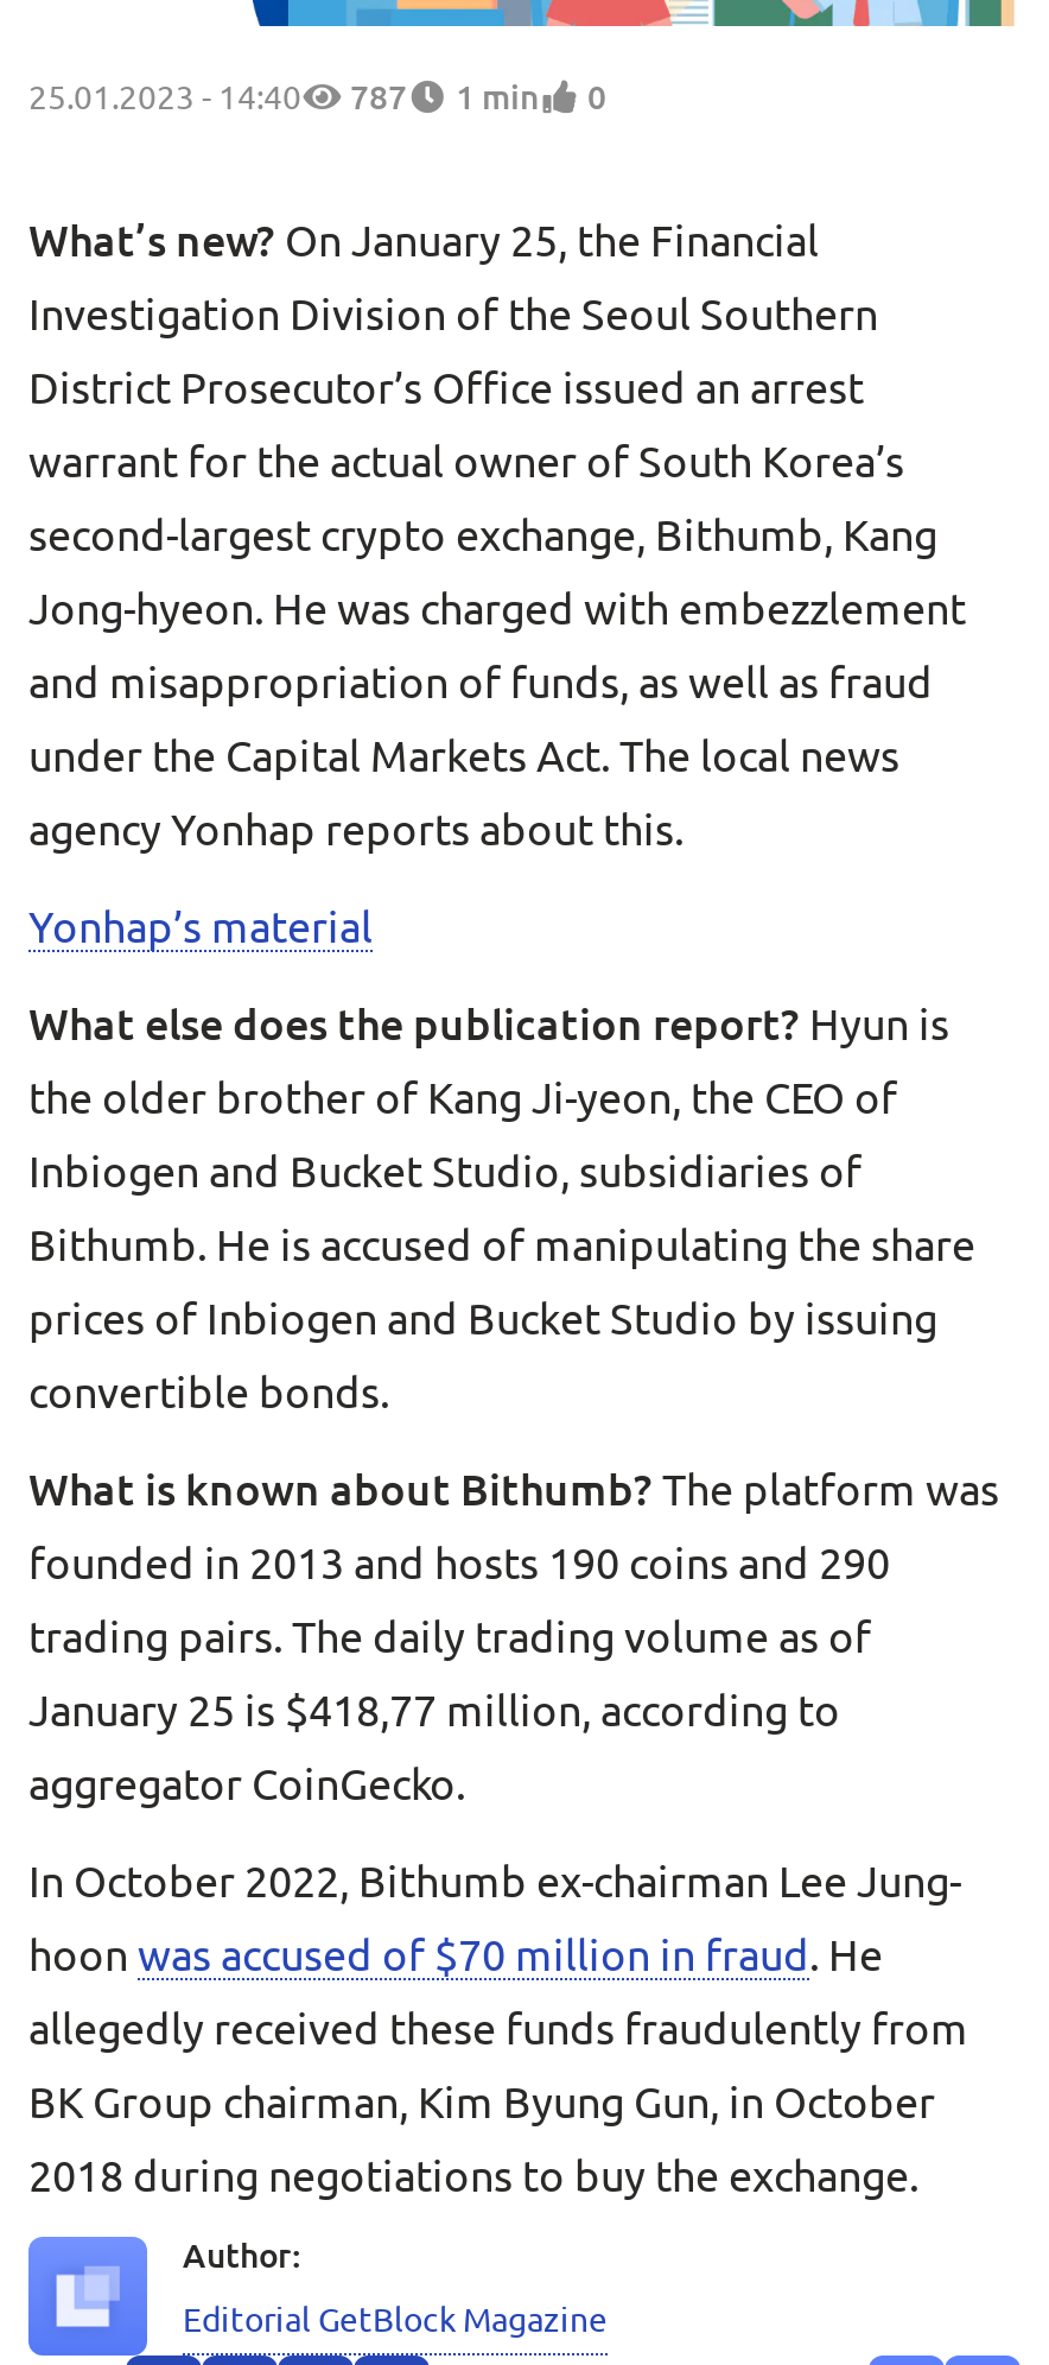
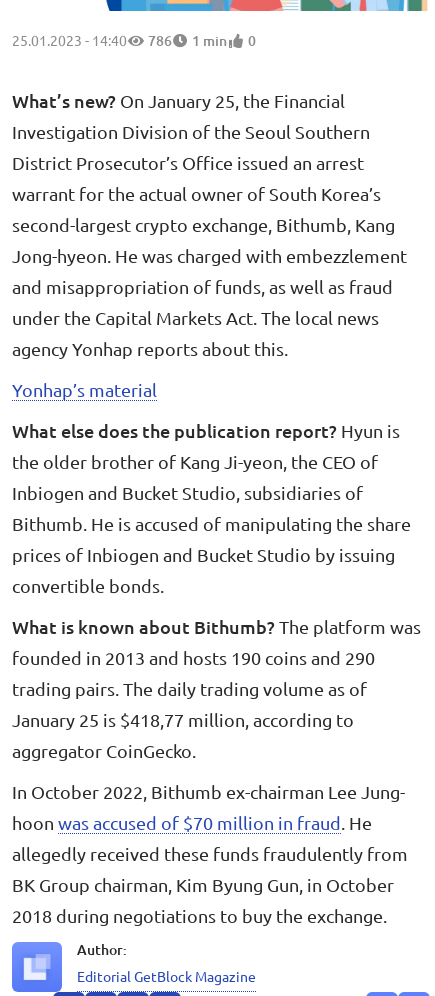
[28,78,606,116] 25.01.2023 - 14:40 787 1 min 0 -> [12,33,255,49] 25.01.2023 - 14:40 786 1 min 0

